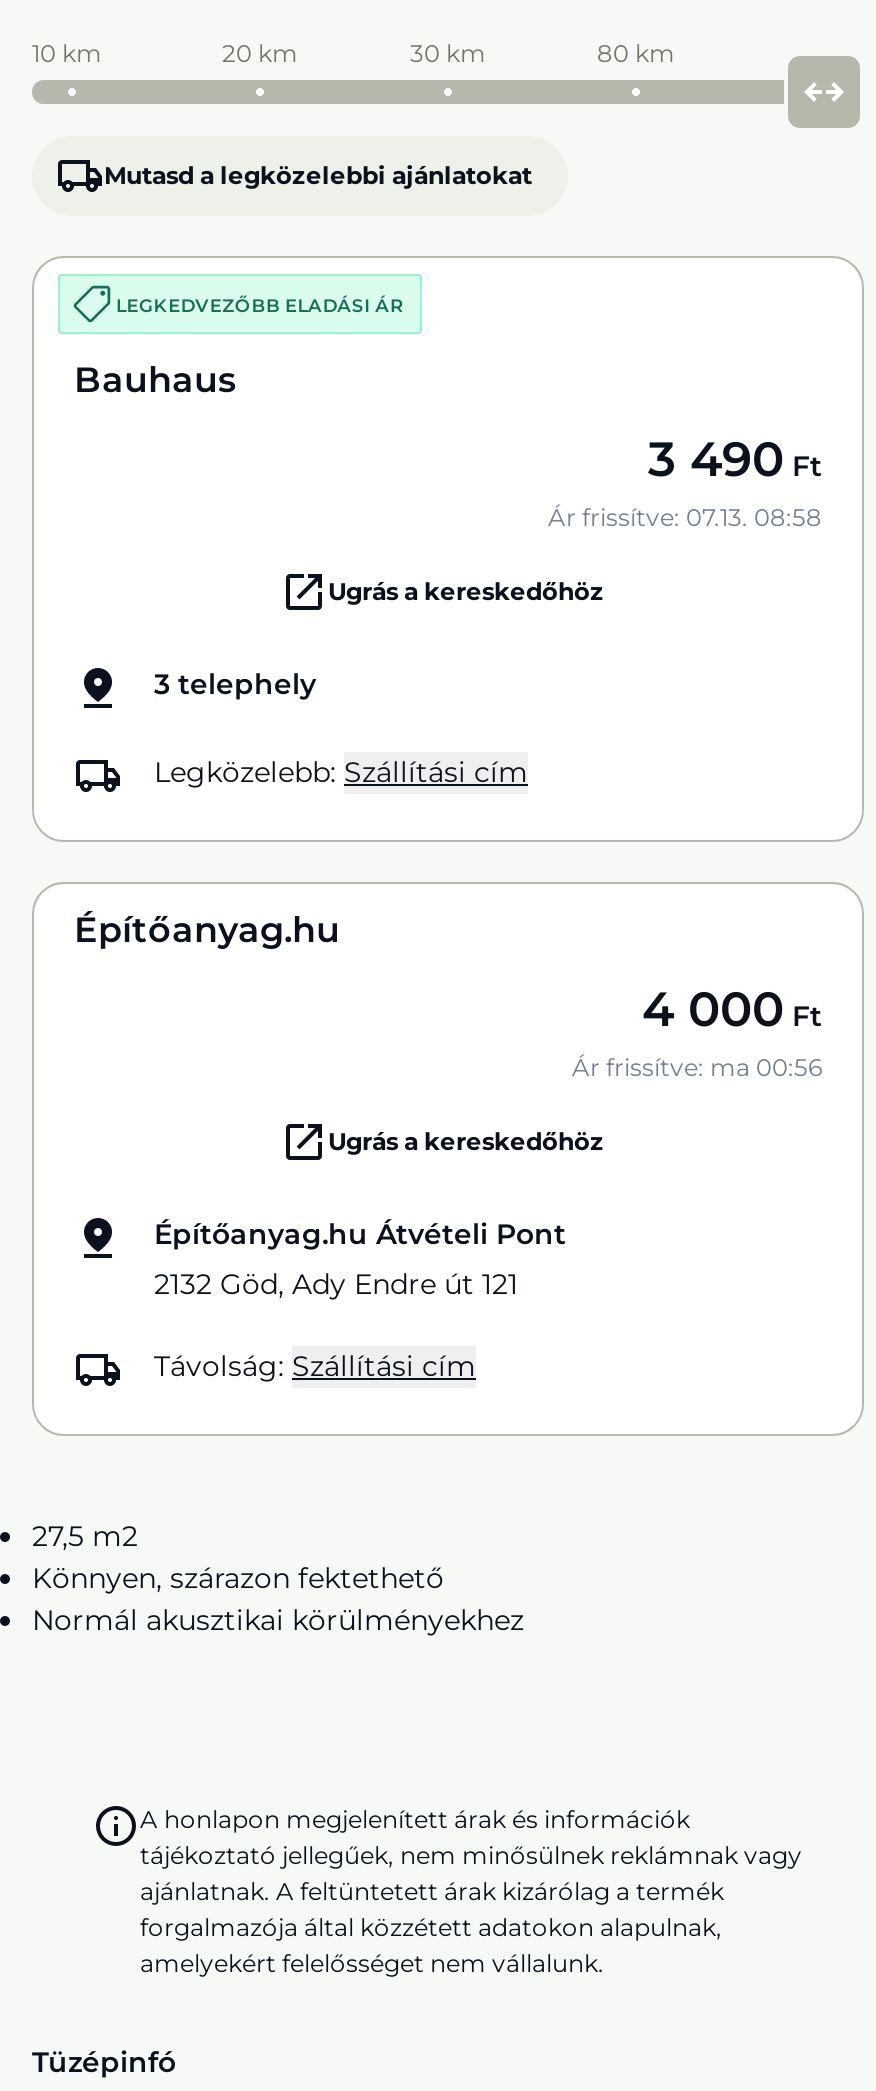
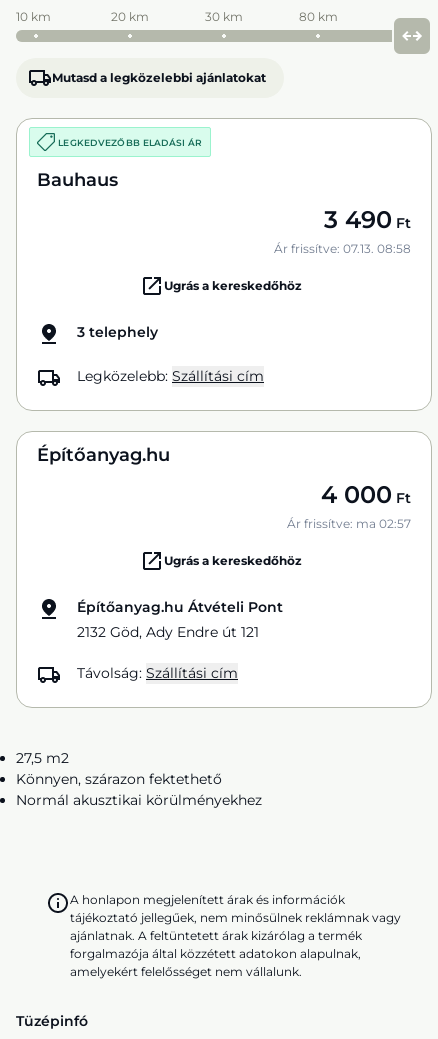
[572,1052,822,1082] Ár frissítve: ma 00:56 -> [287,516,411,531] Ár frissítve: ma 02:57

